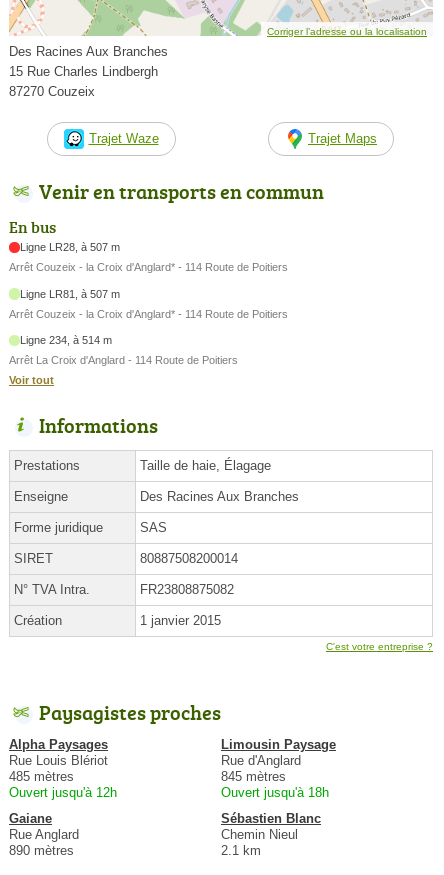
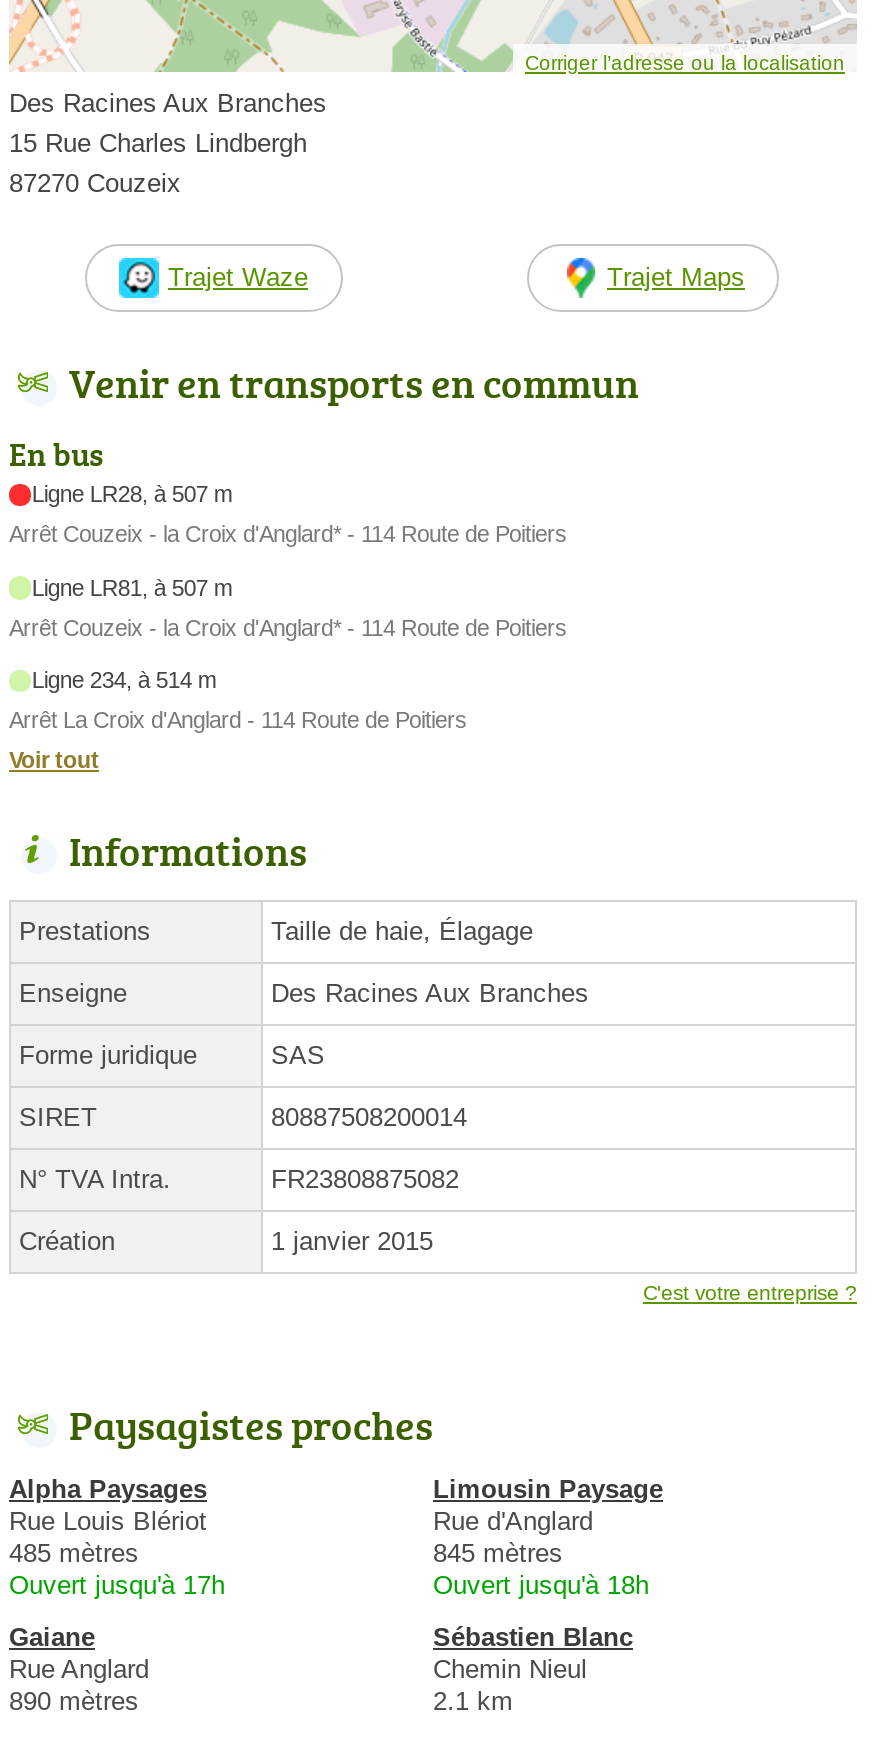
[9,785,117,800] Ouvert jusqu'à 12h -> [9,1571,225,1601] Ouvert jusqu'à 17h

